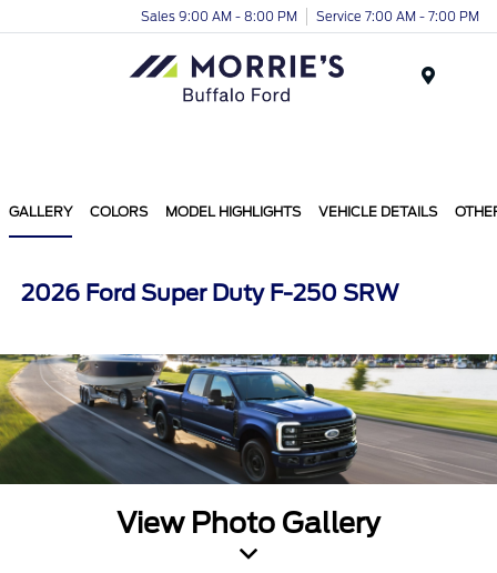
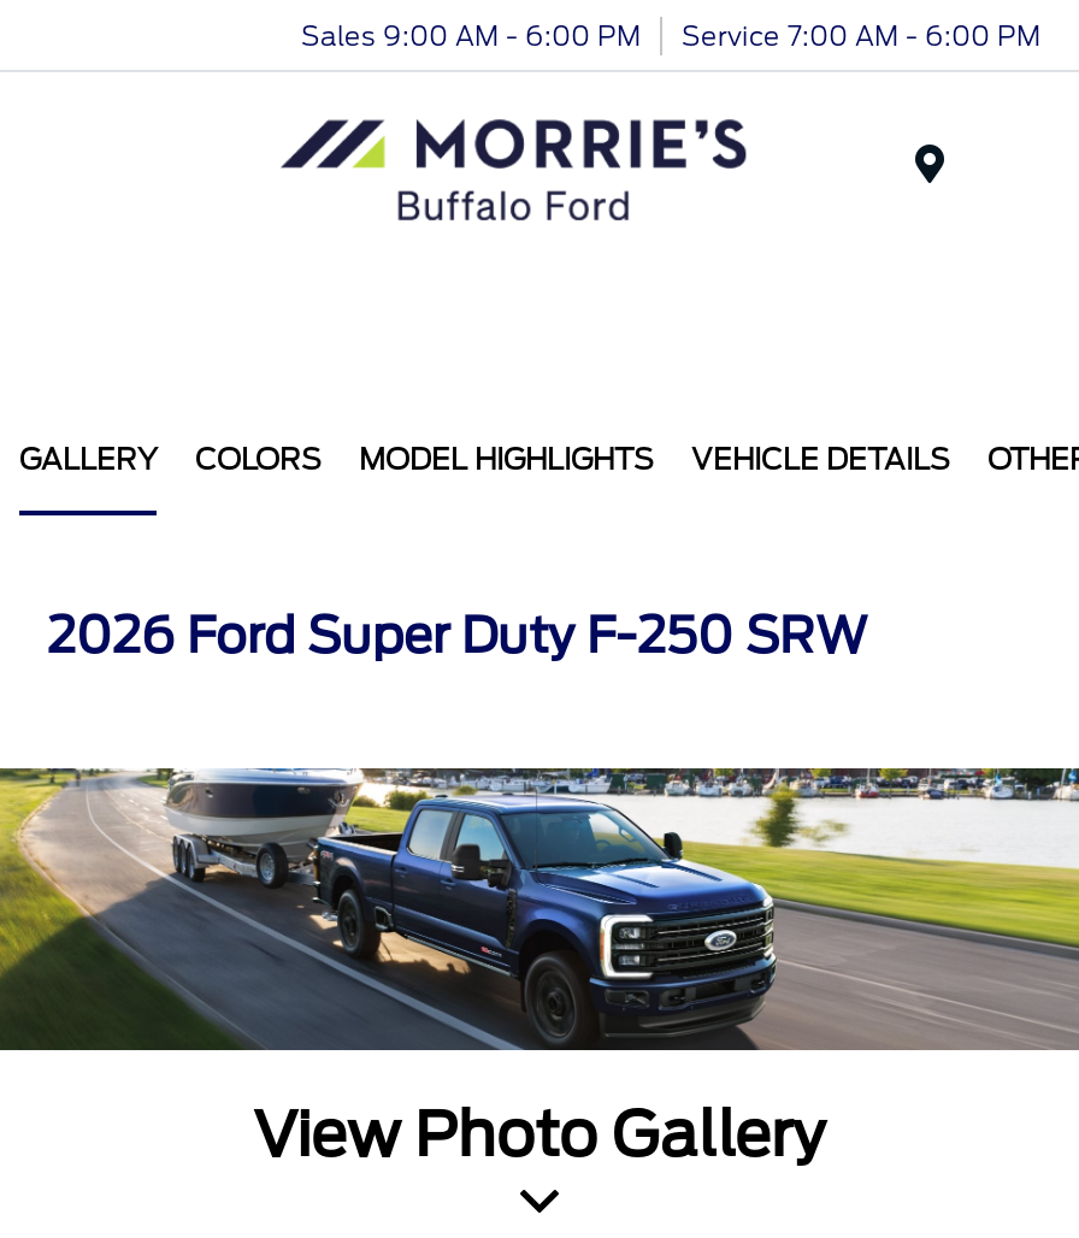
[141,8,297,24] Sales 9:00 AM - 8:00 PM -> [301,18,641,52] Sales 9:00 AM - 6:00 PM
[316,8,479,24] Service 7:00 AM - 7:00 PM -> [682,18,1040,52] Service 7:00 AM - 6:00 PM

